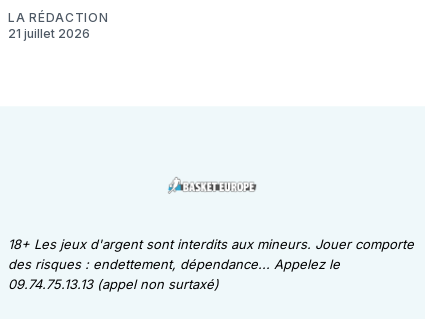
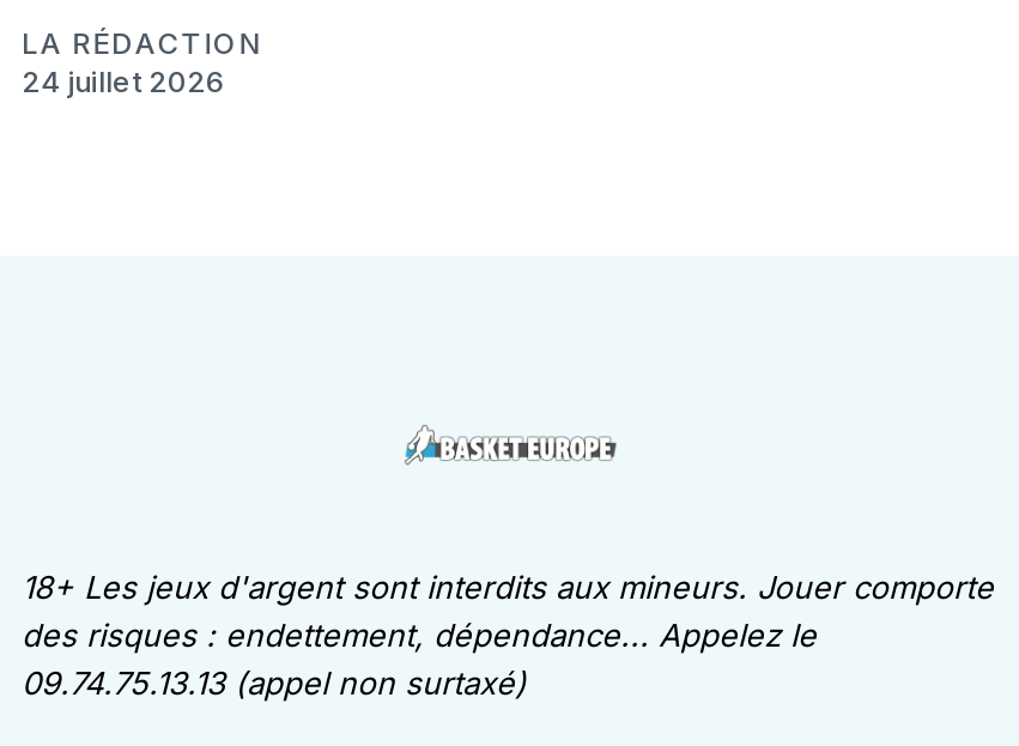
[8,26,90,41] 21 juillet 2026 -> [22,63,225,99] 24 juillet 2026

